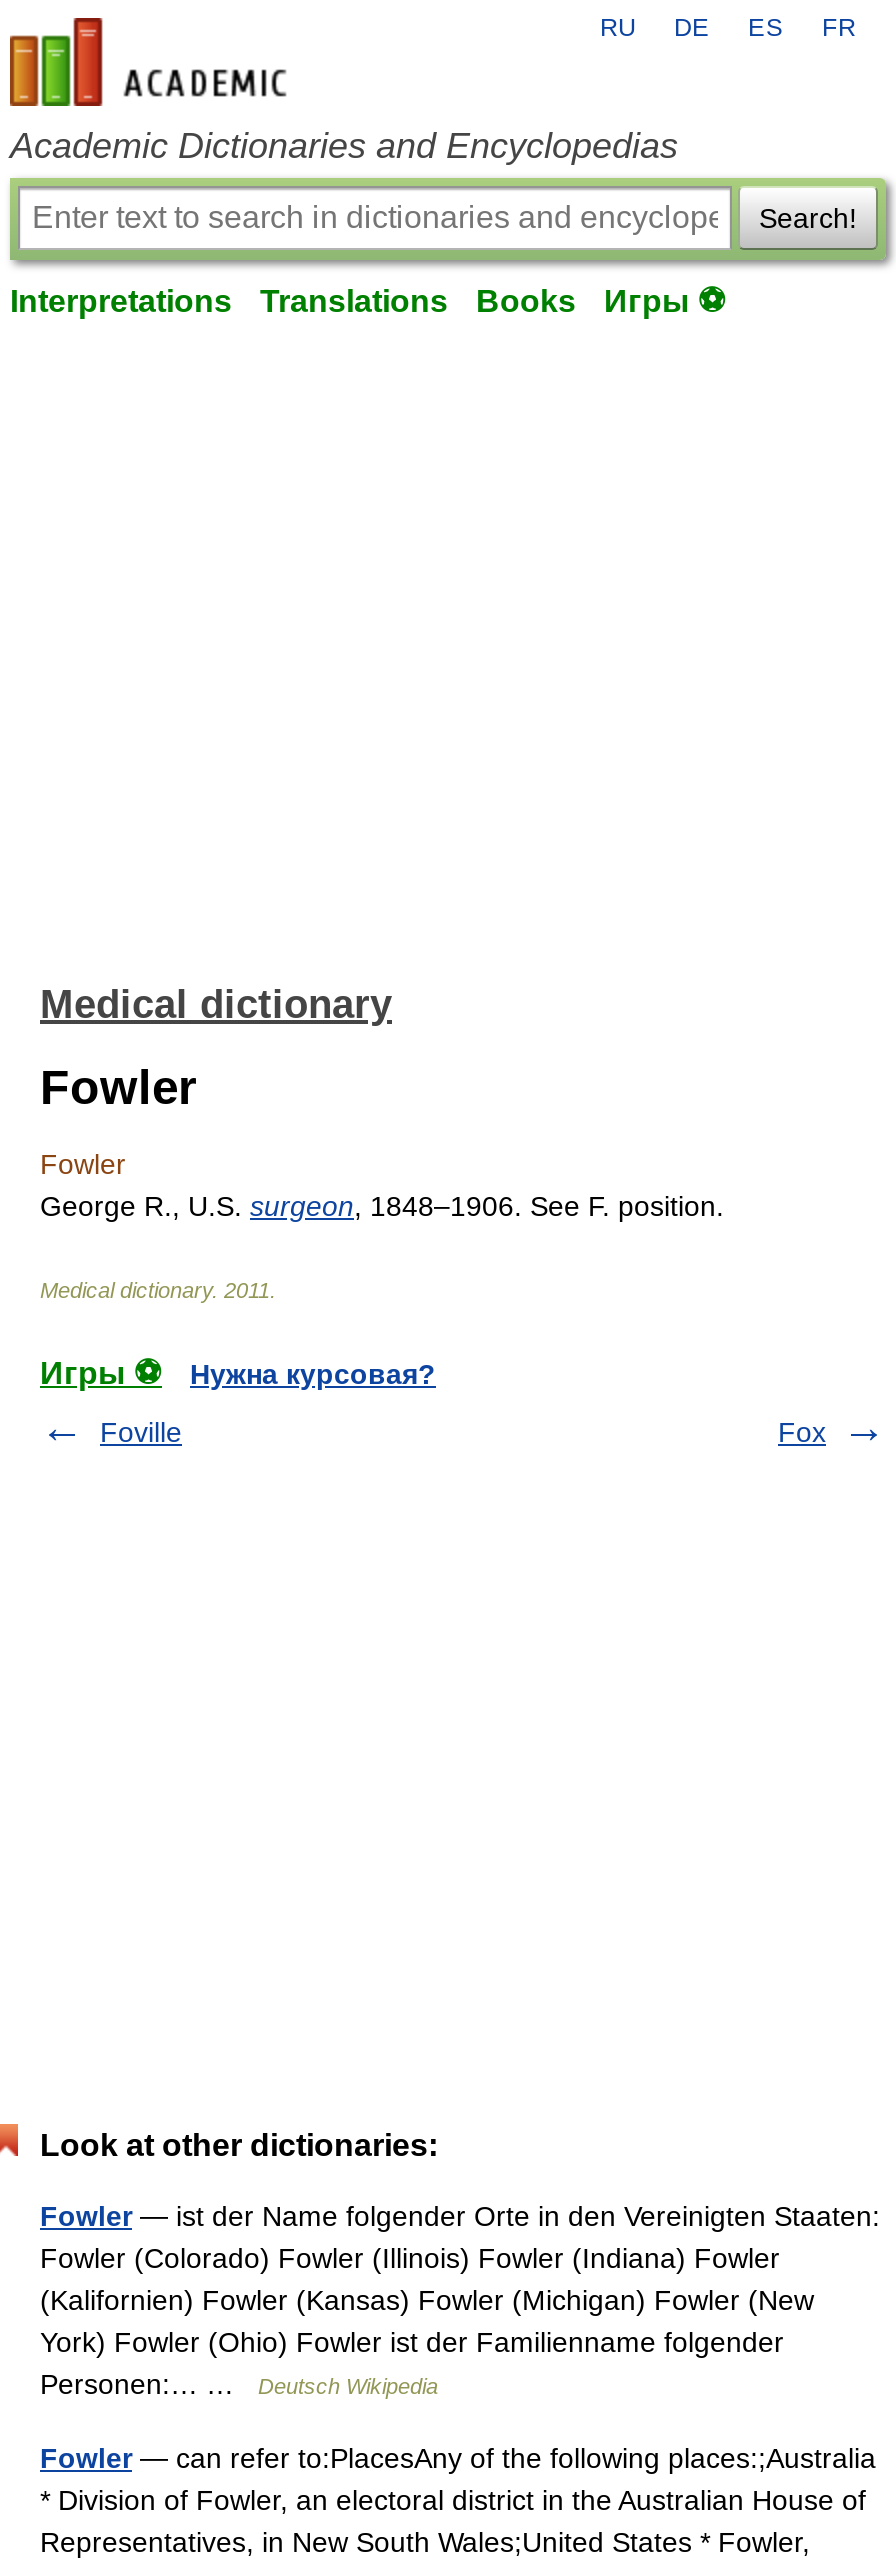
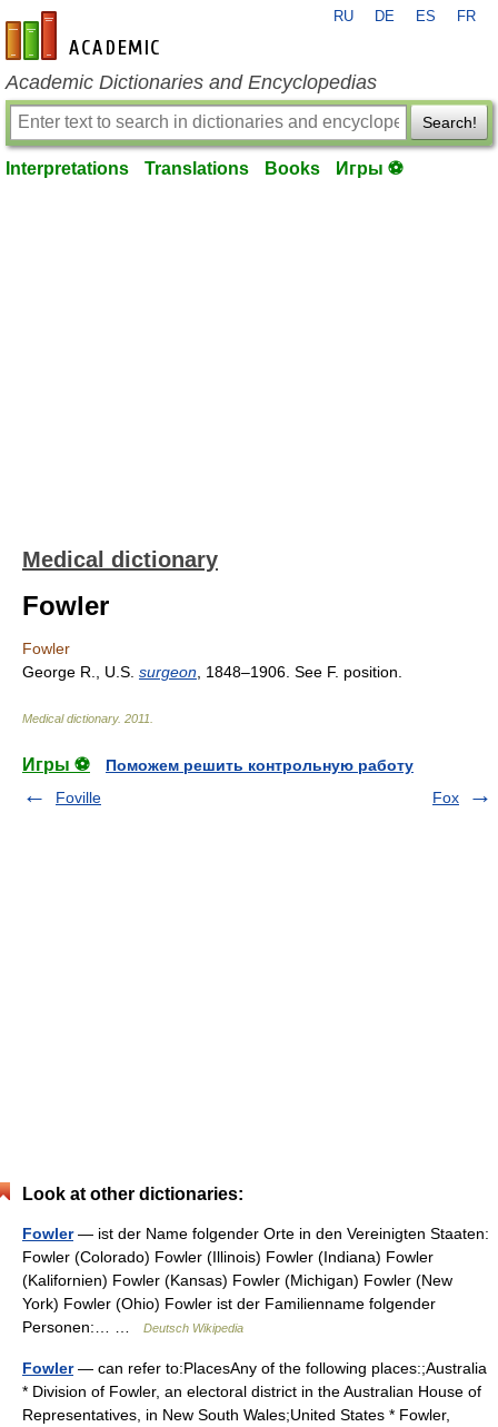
[190,1358,436,1390] Нужна курсовая? -> [106,756,414,774] Поможем решить контрольную работу

